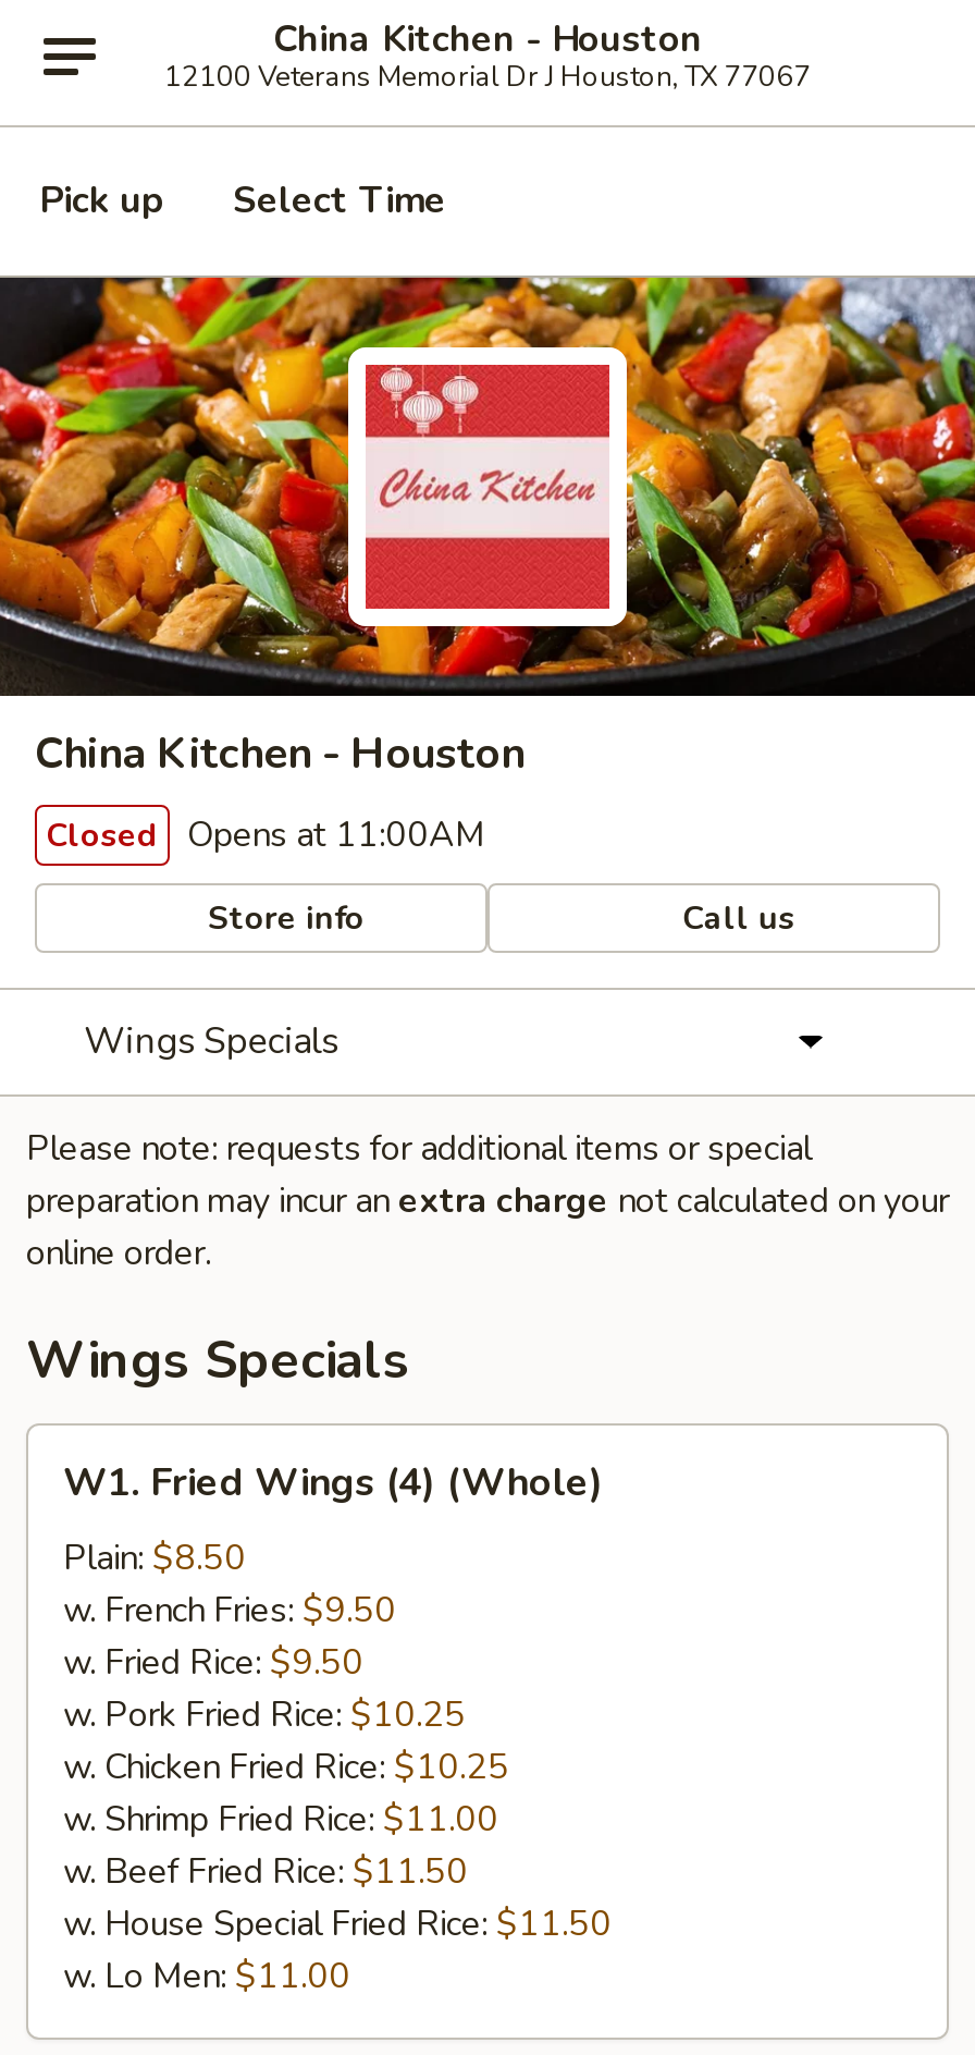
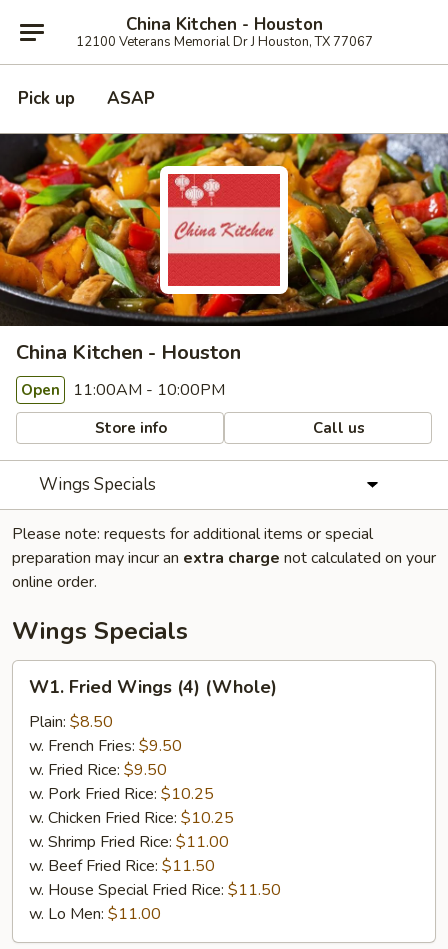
[233,175,446,225] Select Time -> [107,87,155,110] ASAP
[46,811,485,859] Closed Opens at 11:00AM -> [21,379,225,401] Open 11:00AM - 10:00PM

